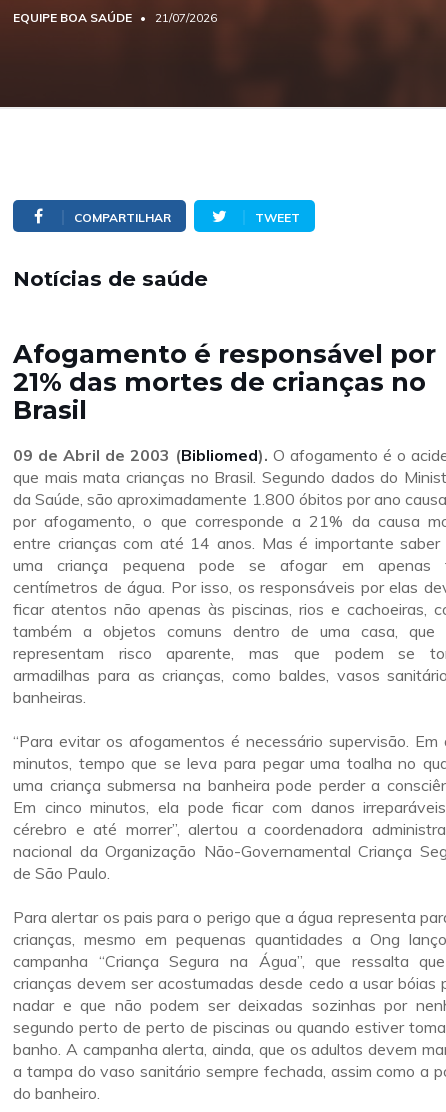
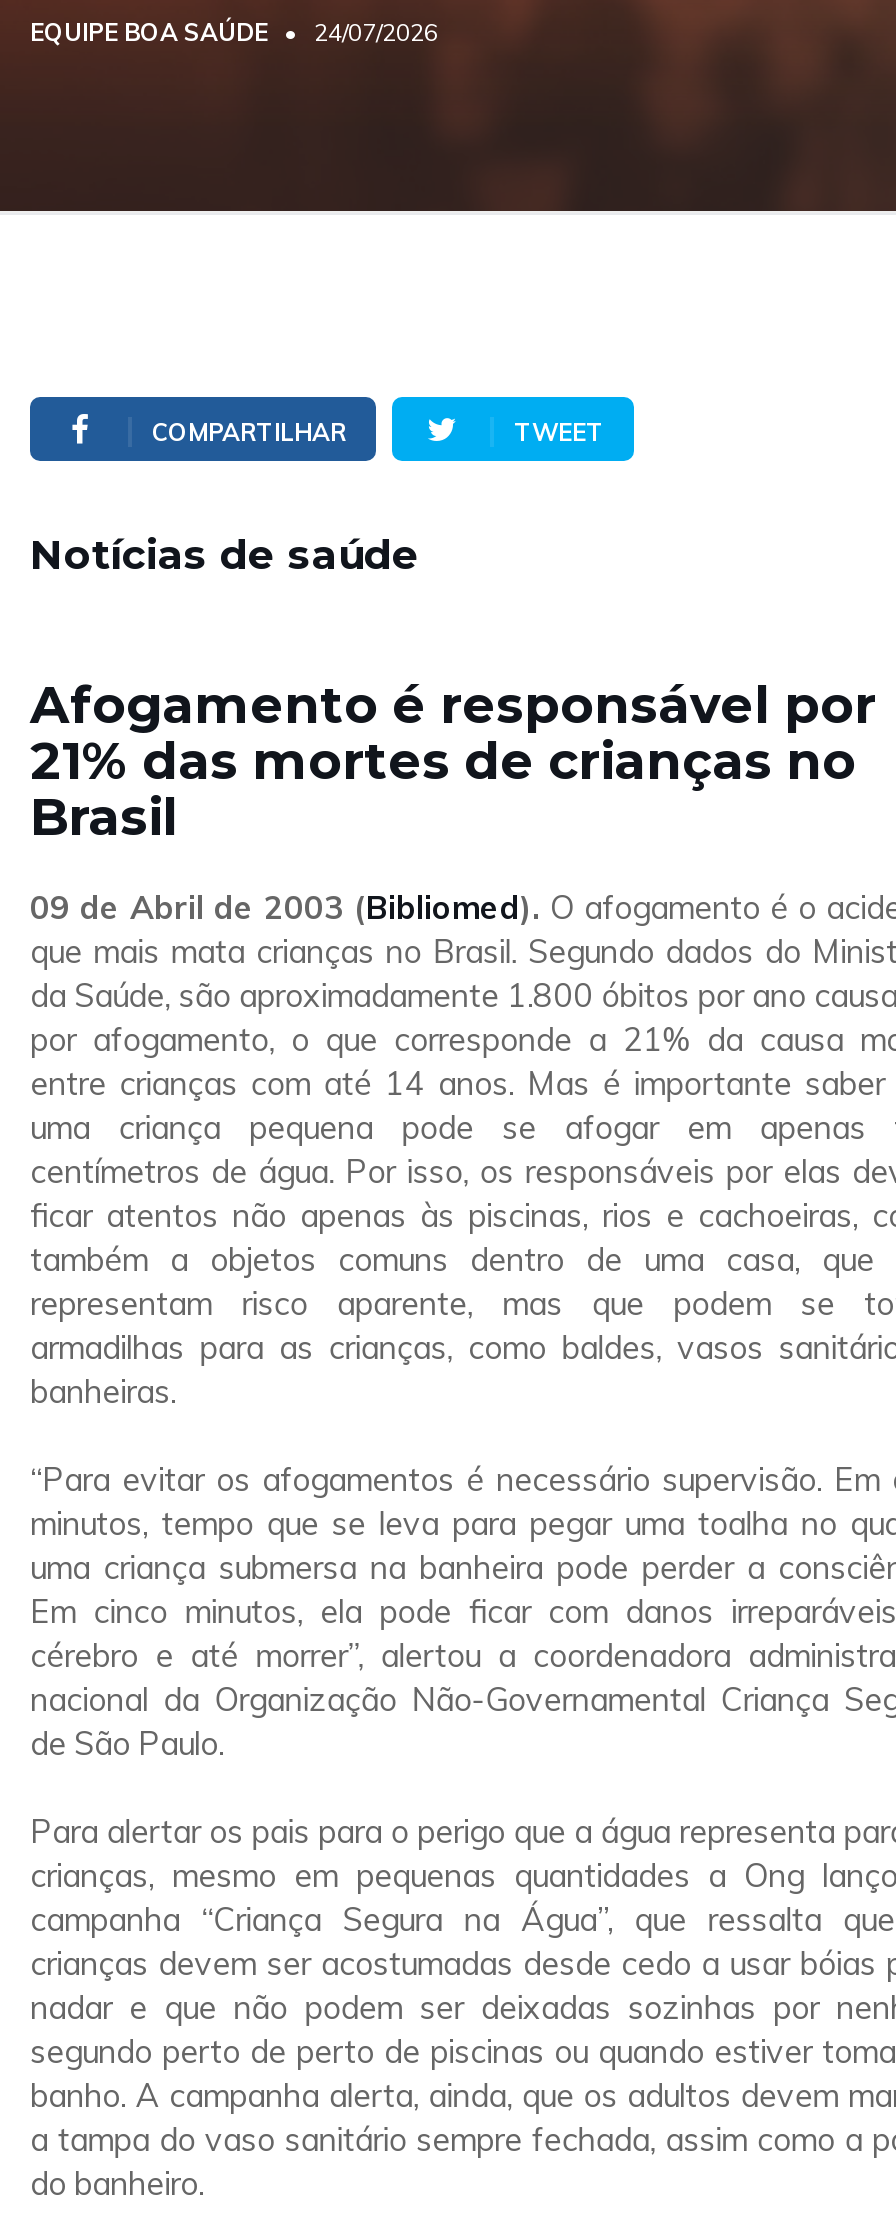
[13,10,217,25] EQUIPE BOA SAÚDE 21/07/2026 -> [30,17,438,47] EQUIPE BOA SAÚDE 24/07/2026

